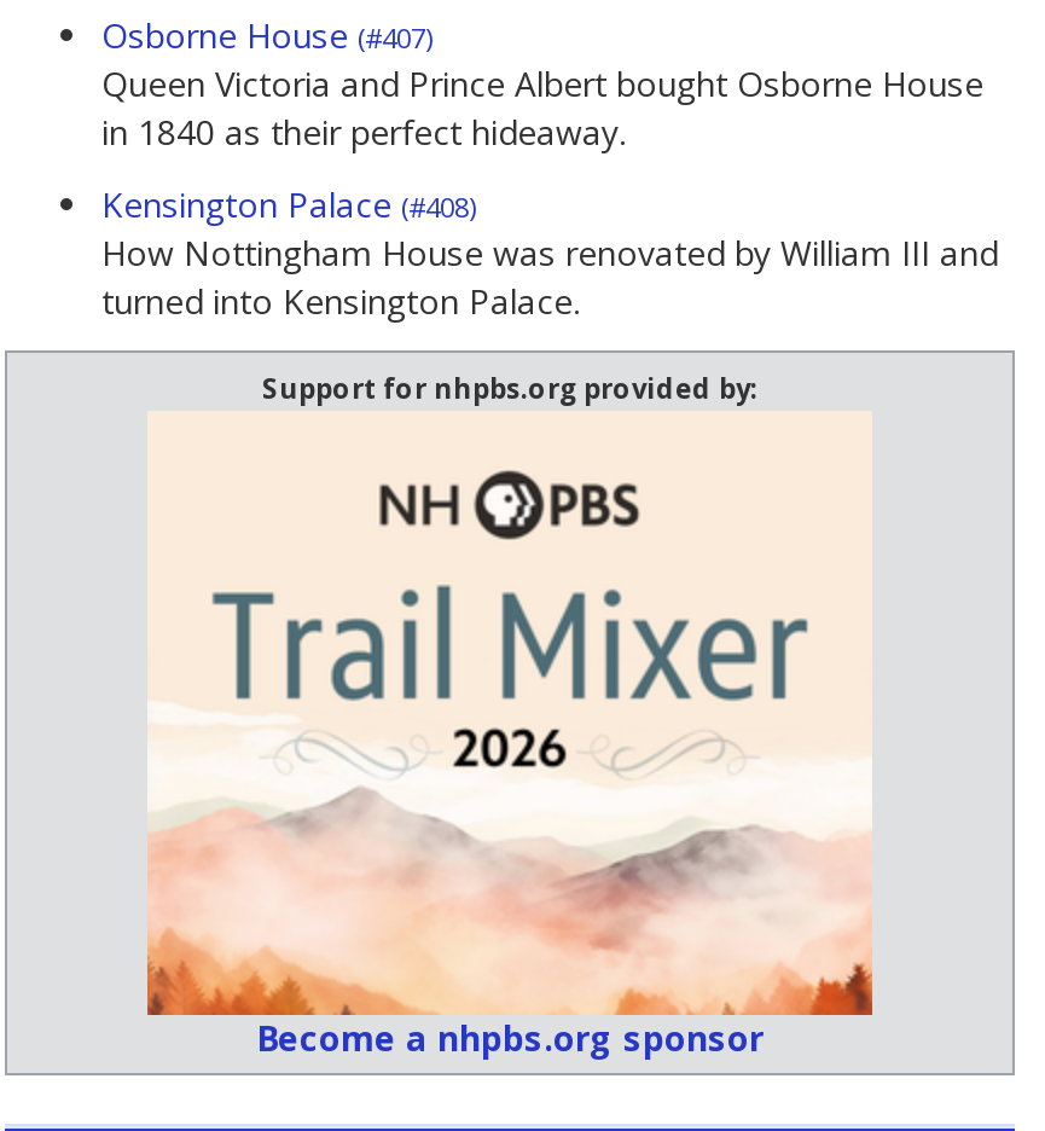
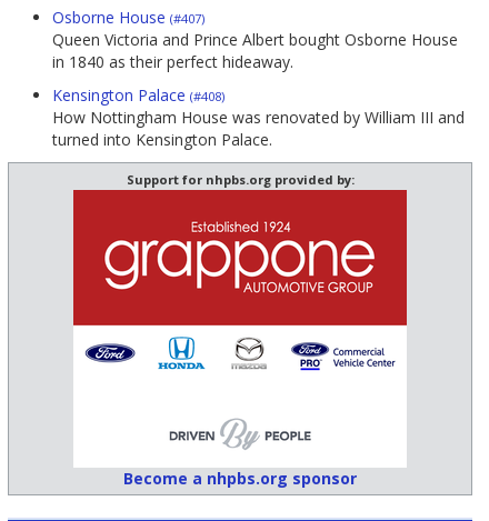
[145,411,875,1017] [image] -> [72,189,408,468] [image]

